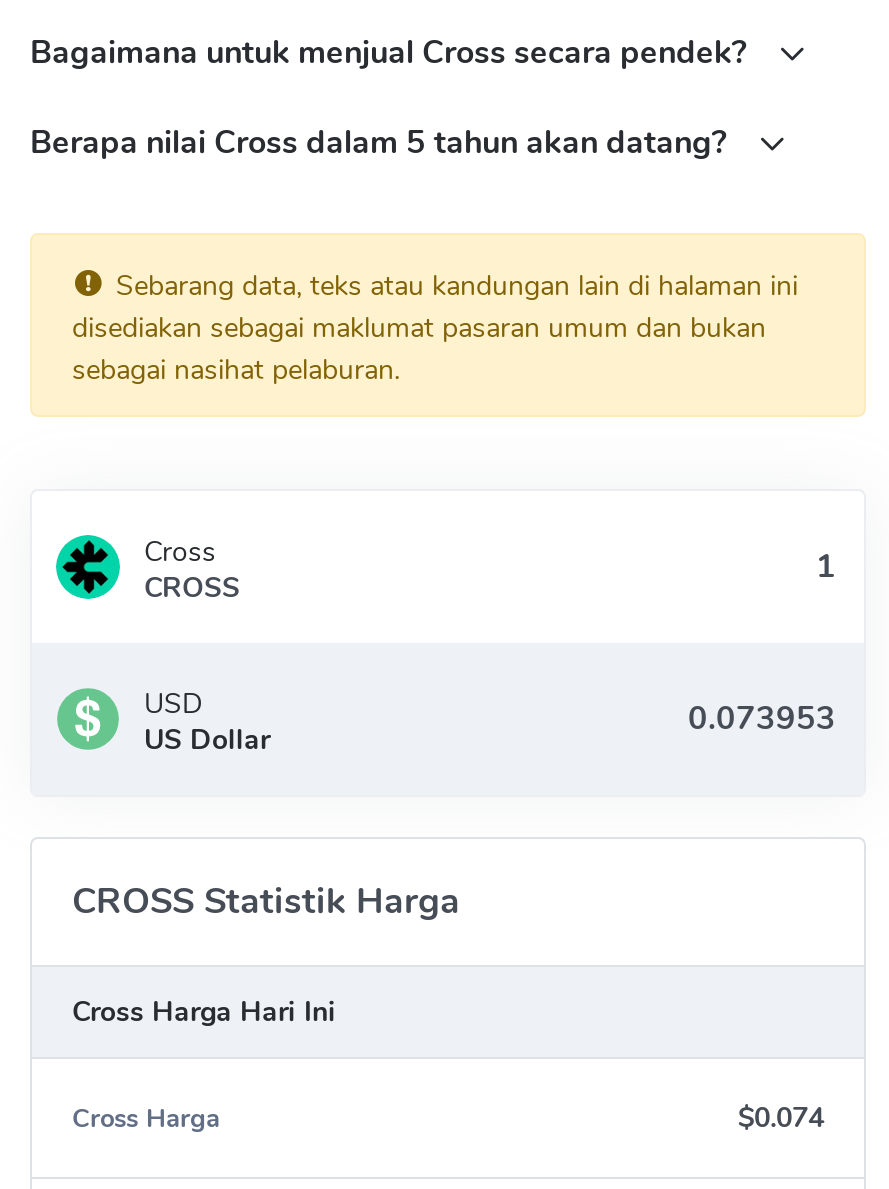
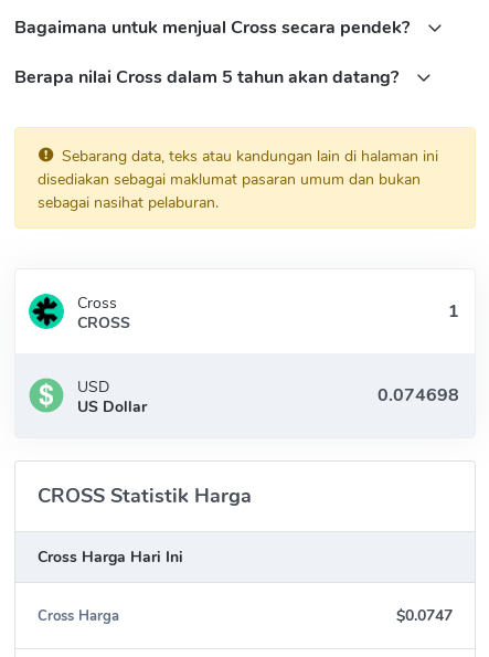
[738,1099,824,1137] $0.074 -> [396,605,453,626] $0.0747

